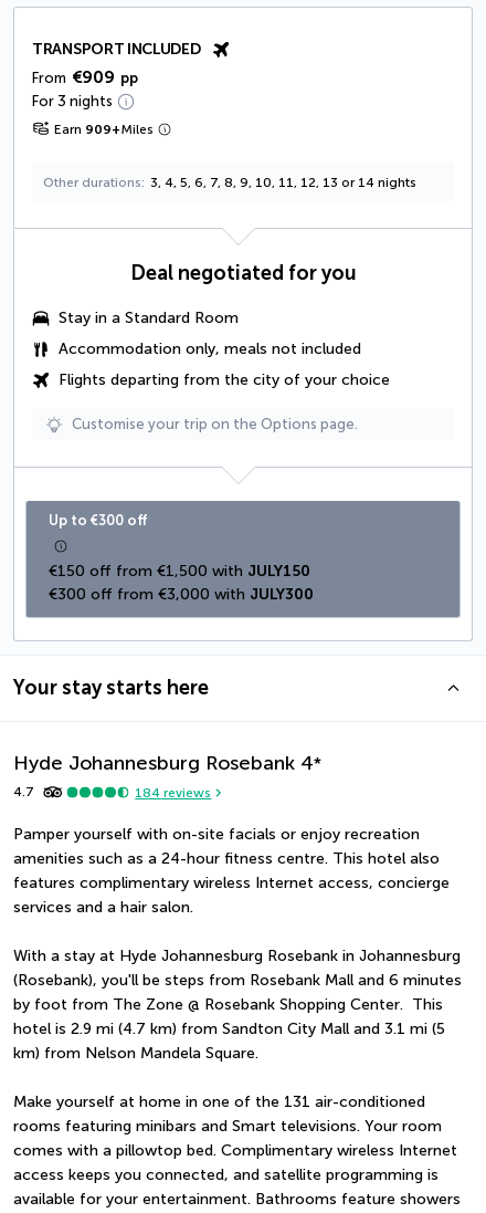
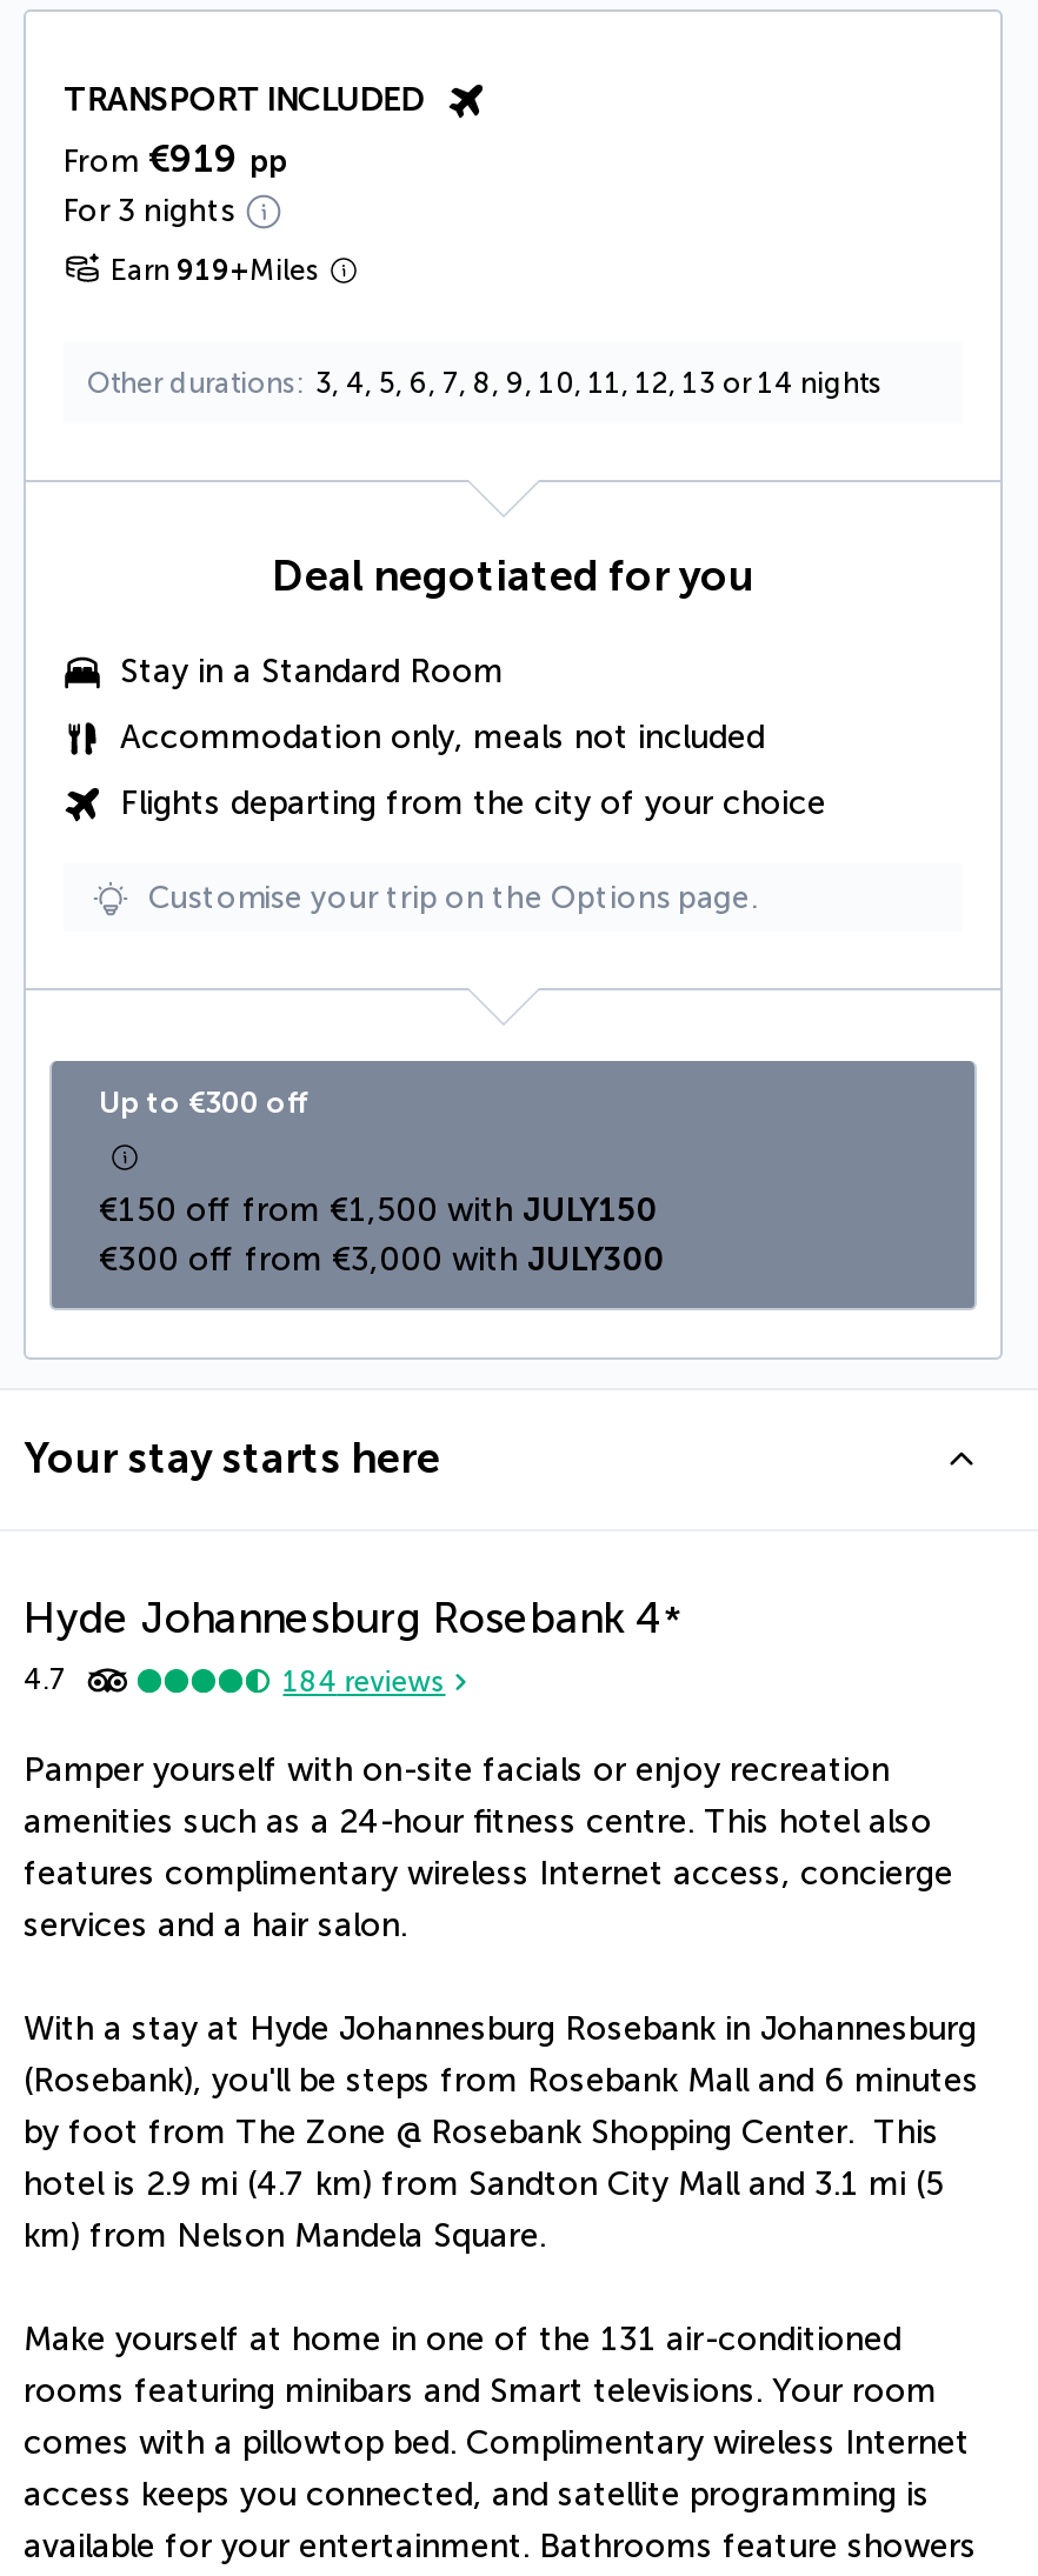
[32,66,138,87] From €909 pp -> [64,136,287,181] From €919 pp
[54,122,154,137] Earn 909+Miles -> [111,254,320,287] Earn 919+Miles

